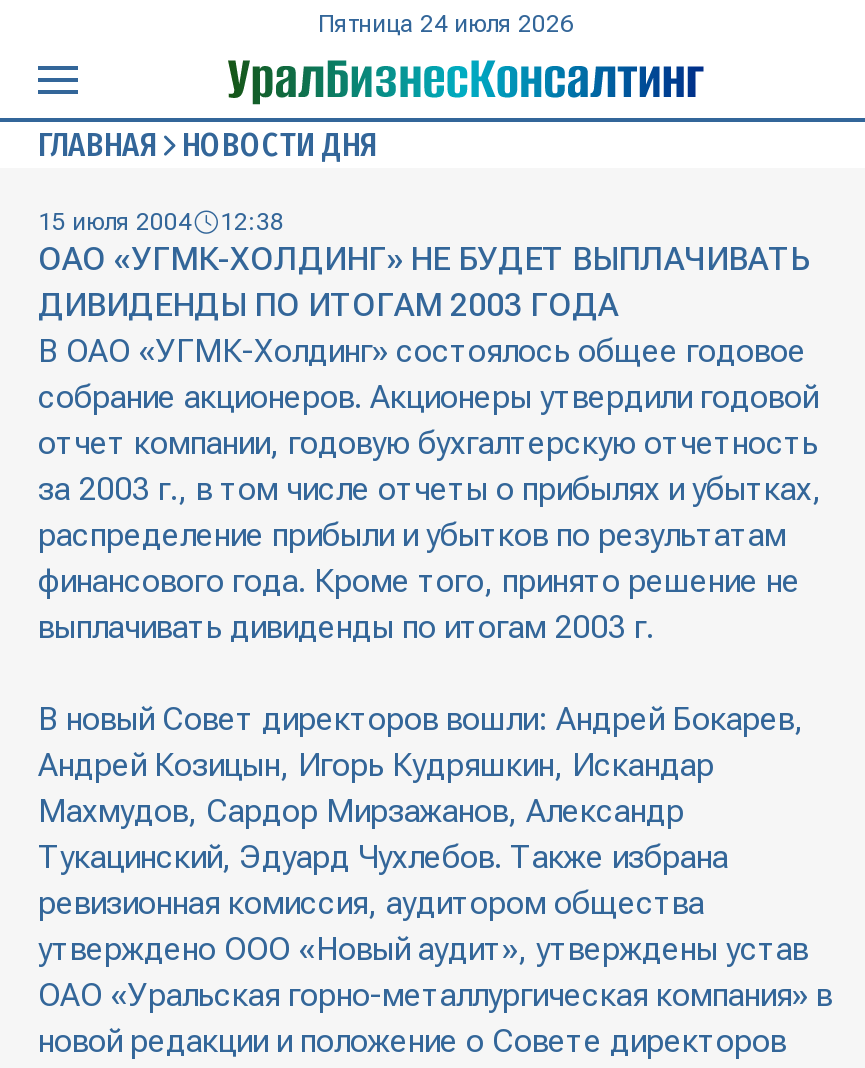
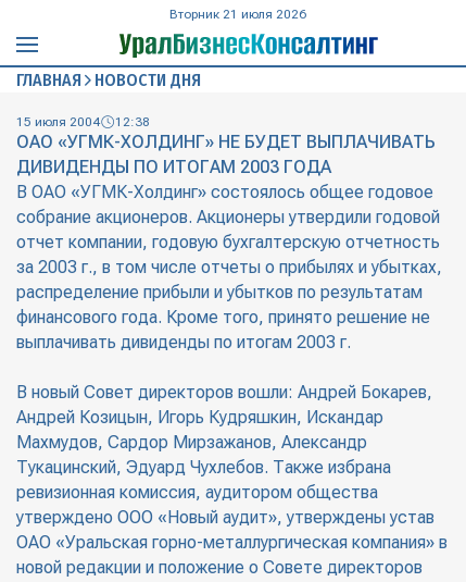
[318,10,574,38] Пятница 24 июля 2026 -> [169,7,306,22] Вторник 21 июля 2026

